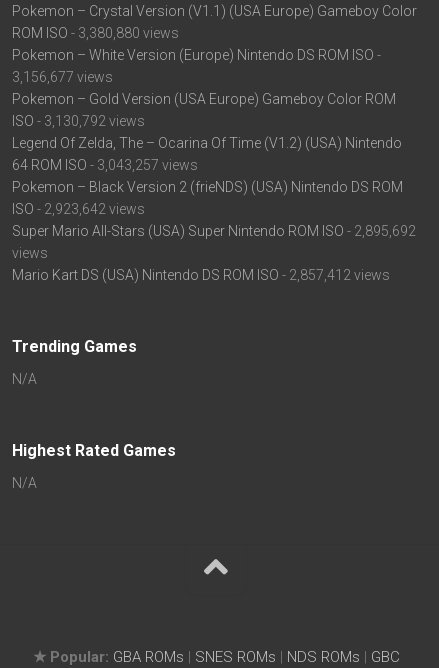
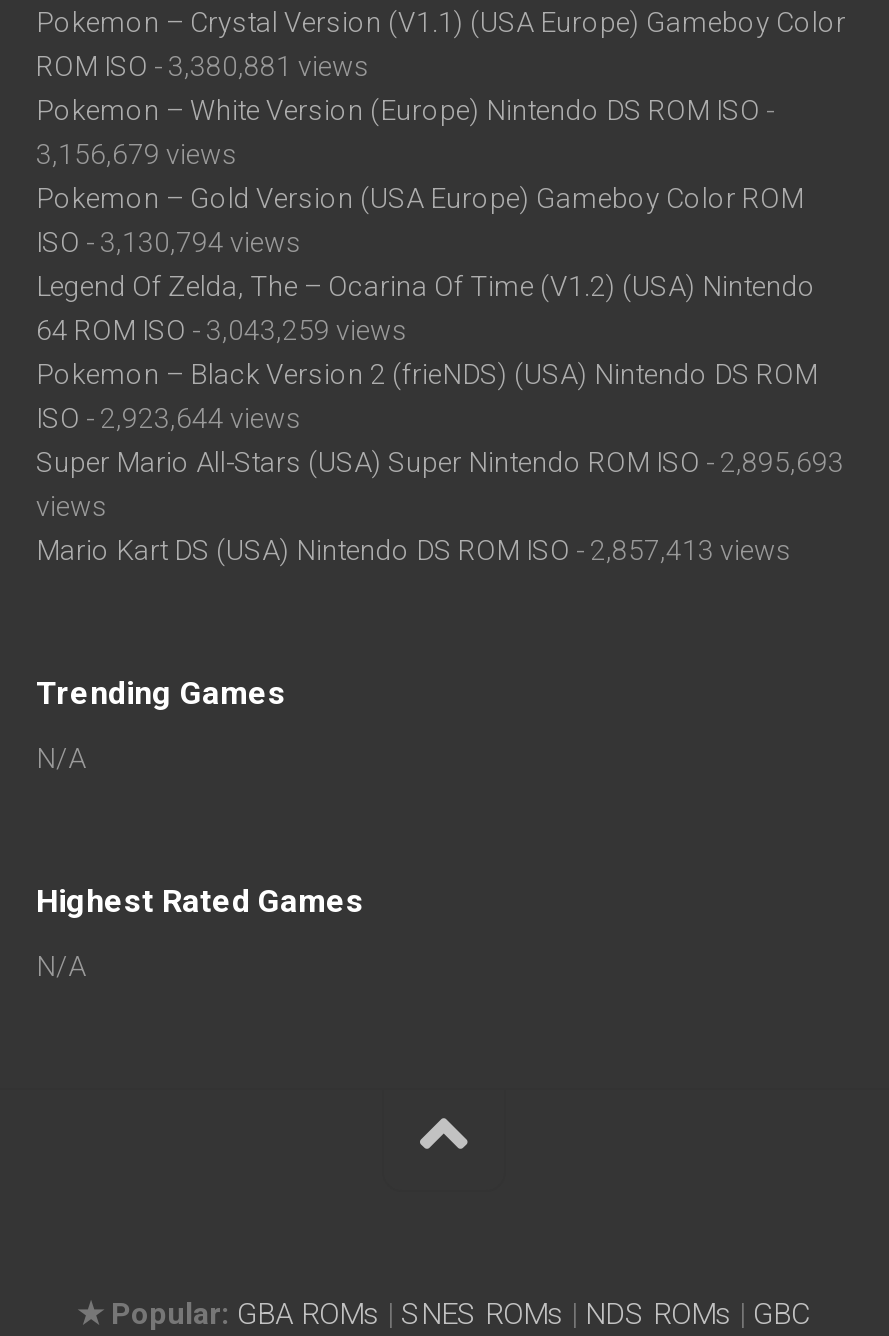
[12,25,179,41] ROM ISO - 3,380,880 views -> [36,50,370,82] ROM ISO - 3,380,881 views
[12,69,113,85] 3,156,677 views -> [36,138,238,170] 3,156,679 views
[12,113,145,129] ISO - 3,130,792 views -> [36,226,302,258] ISO - 3,130,794 views
[12,157,198,173] 64 ROM ISO - 3,043,257 views -> [36,314,408,346] 64 ROM ISO - 3,043,259 views
[12,201,145,217] ISO - 2,923,642 views -> [36,402,302,434] ISO - 2,923,644 views
[12,223,416,239] Super Mario All-Stars (USA) Super Nintendo ROM ISO - 2,895,692 -> [36,446,844,478] Super Mario All-Stars (USA) Super Nintendo ROM ISO - 2,895,693
[12,267,390,283] Mario Kart DS (USA) Nintendo DS ROM ISO - 2,857,412 views -> [36,534,792,566] Mario Kart DS (USA) Nintendo DS ROM ISO - 2,857,413 views

